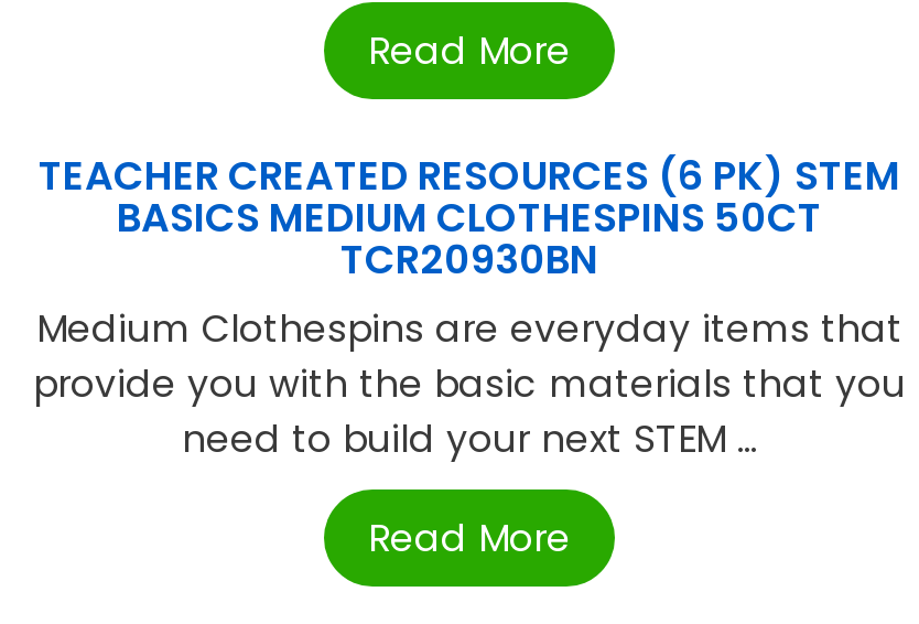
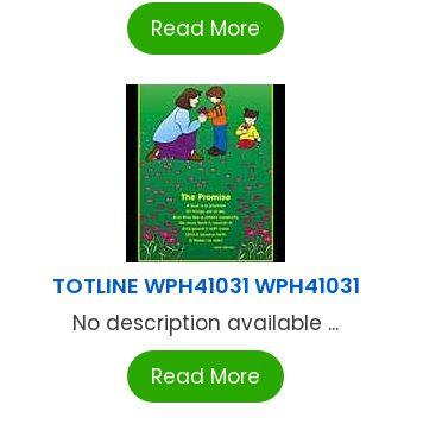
[33,148,906,466] TEACHER CREATED RESOURCES (6 PK) STEM | BASICS MEDIUM CLOTHESPINS 50CT | TCR20930BN | Medium Clothespins are everyday items that | provide you with the basic materials that you | need to build your next STEM ... -> [52,271,359,338] TOTLINE WPH41031 WPH41031 | No description available ...

